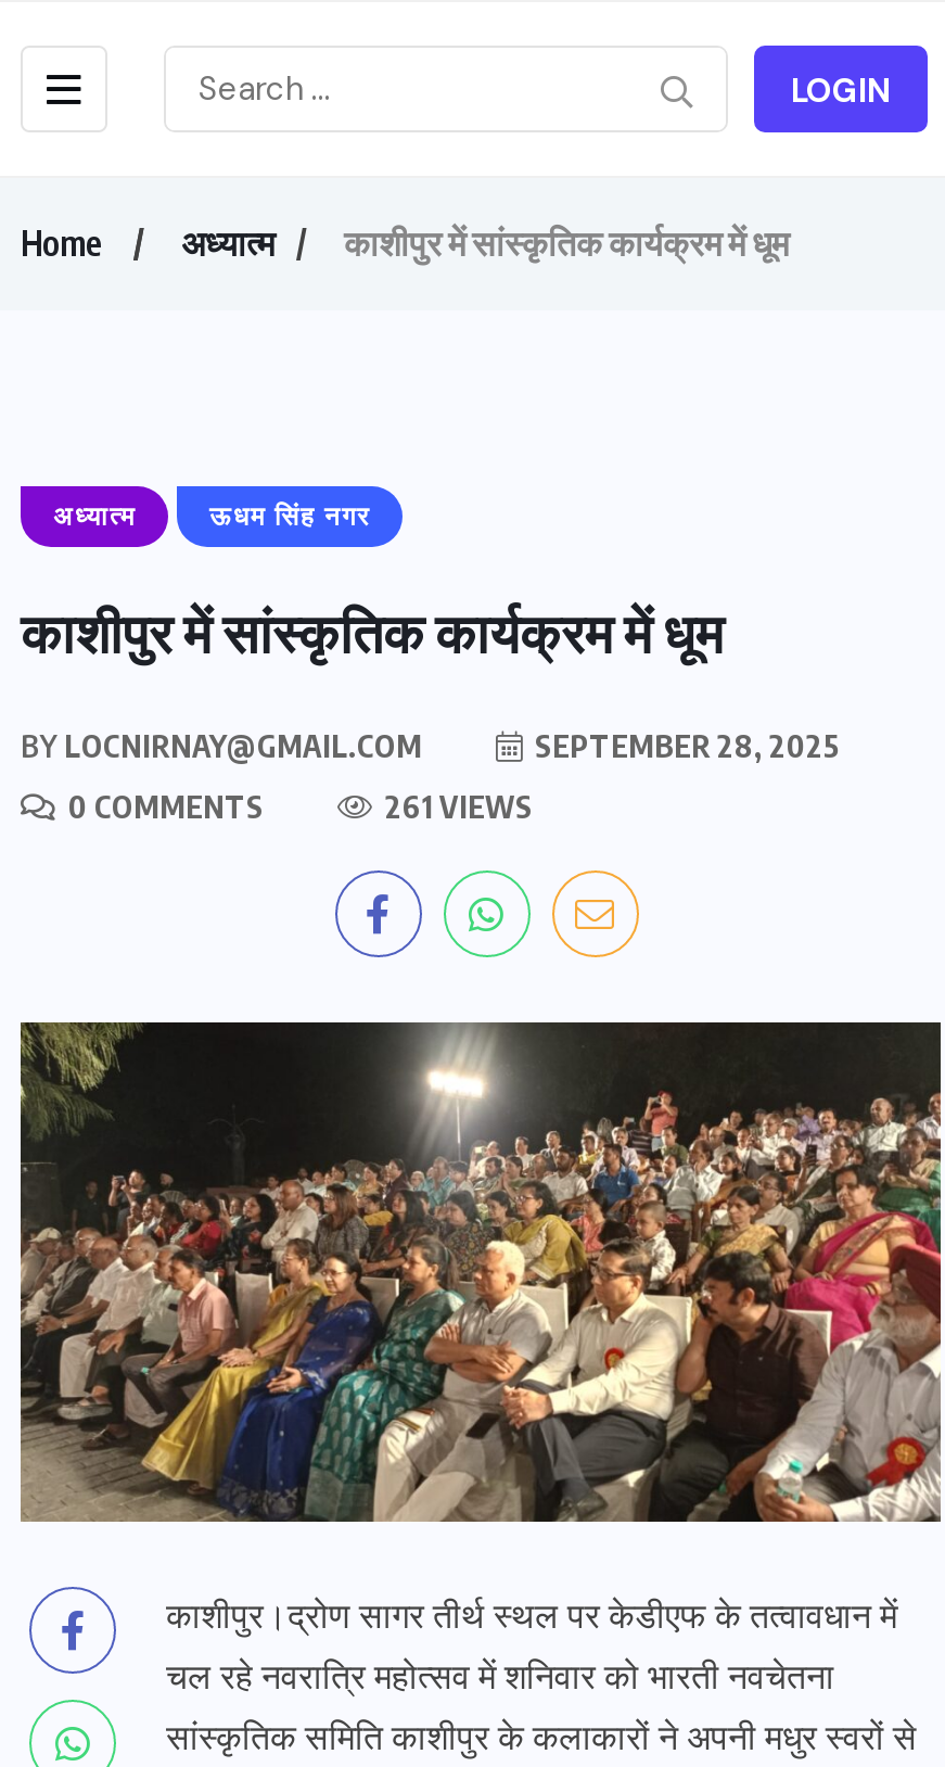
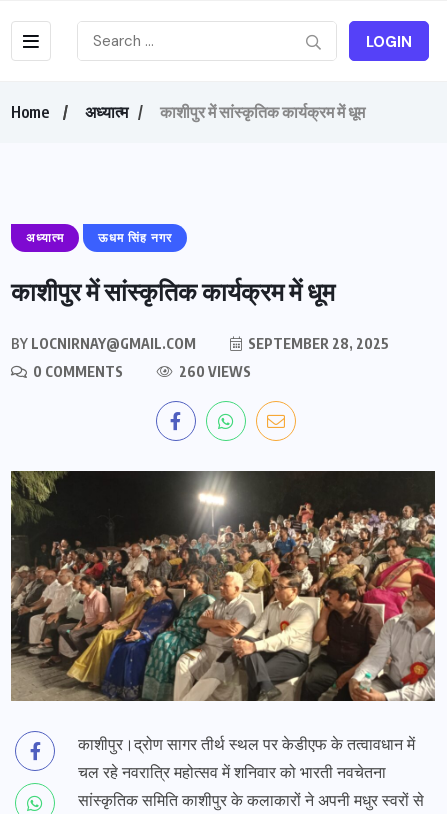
[379,788,533,825] 261 VIEWS -> [176,363,251,380] 260 VIEWS

